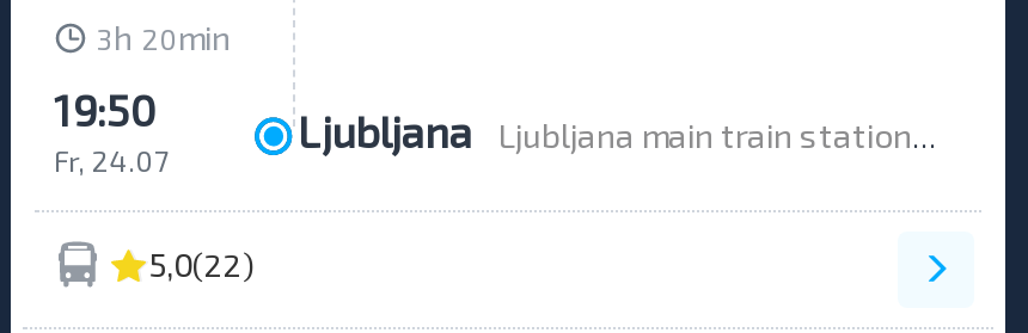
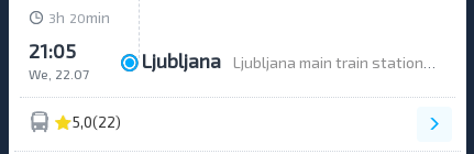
[54,84,157,136] 19:50 -> [29,38,76,63] 21:05
[54,143,169,177] Fr, 24.07 -> [29,66,89,81] We, 22.07

